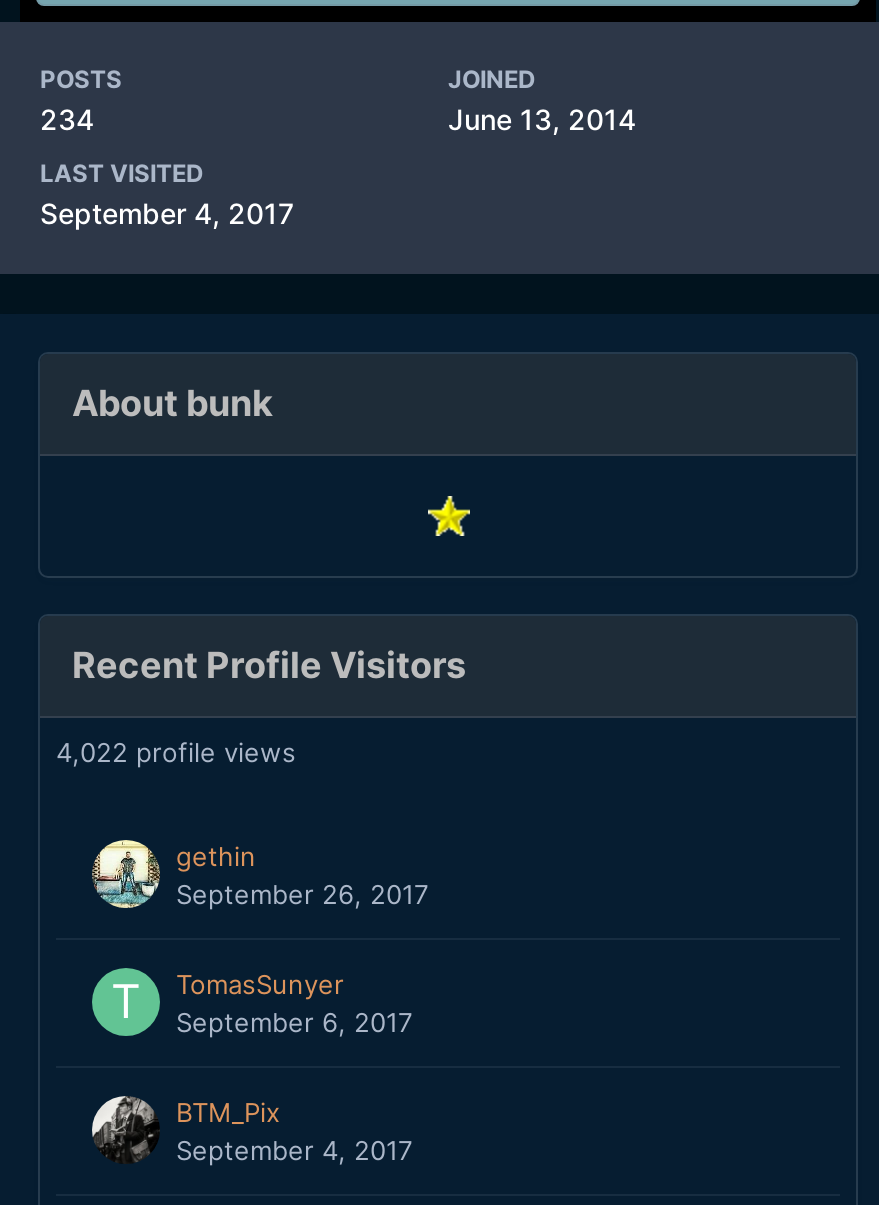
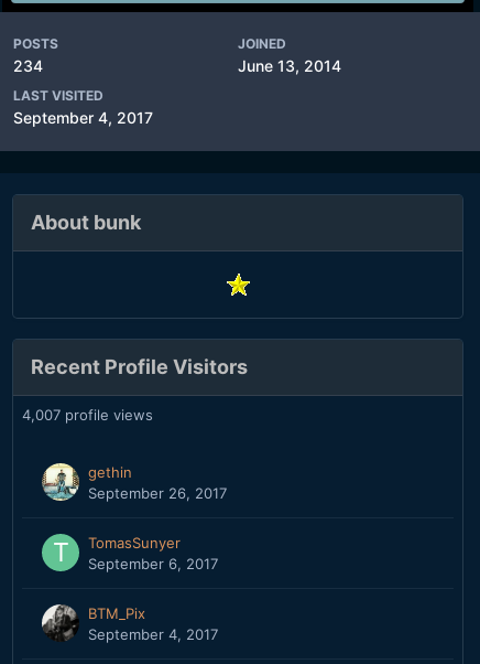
[56,737,296,769] 4,022 profile views -> [22,406,153,424] 4,007 profile views

